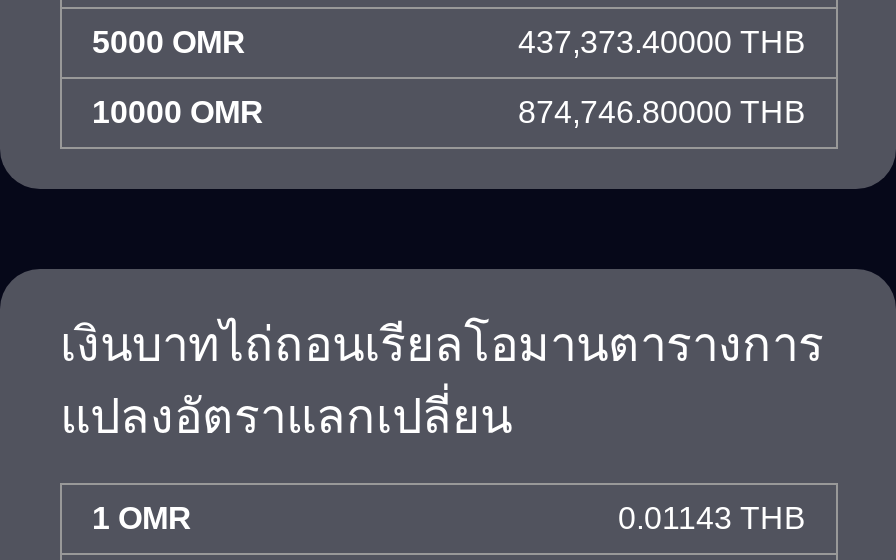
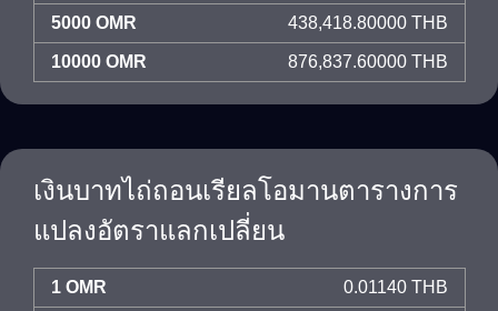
[518,25,806,59] 437,373.40000 THB -> [288,13,448,32] 438,418.80000 THB
[518,95,806,129] 874,746.80000 THB -> [288,52,448,71] 876,837.60000 THB
[618,501,806,535] 0.01143 THB -> [343,278,448,297] 0.01140 THB

